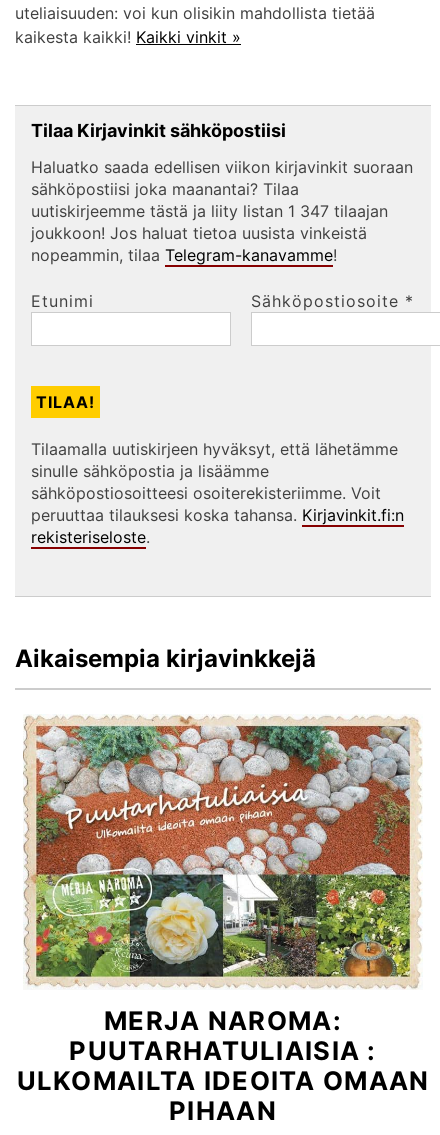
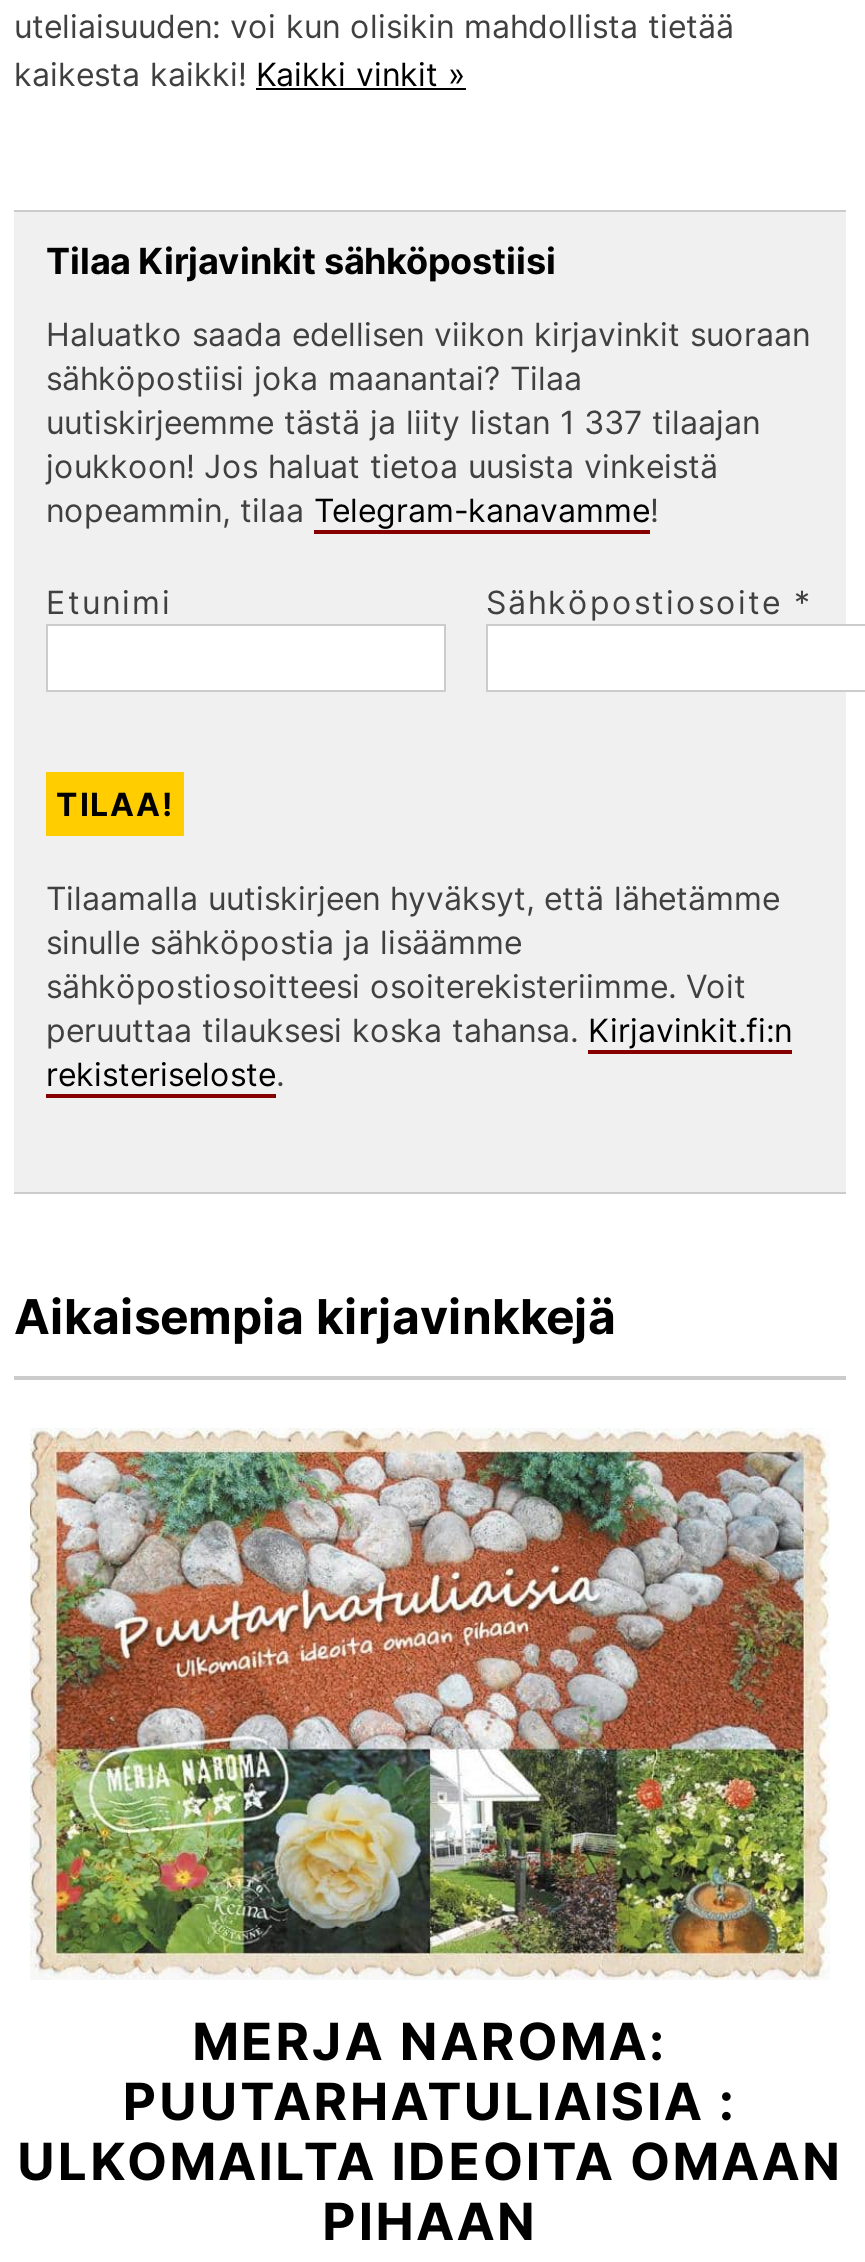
[31,201,388,221] uutiskirjeemme tästä ja liity listan 1 347 tilaajan -> [46,402,760,442] uutiskirjeemme tästä ja liity listan 1 337 tilaajan

